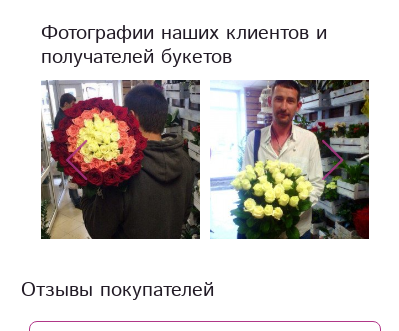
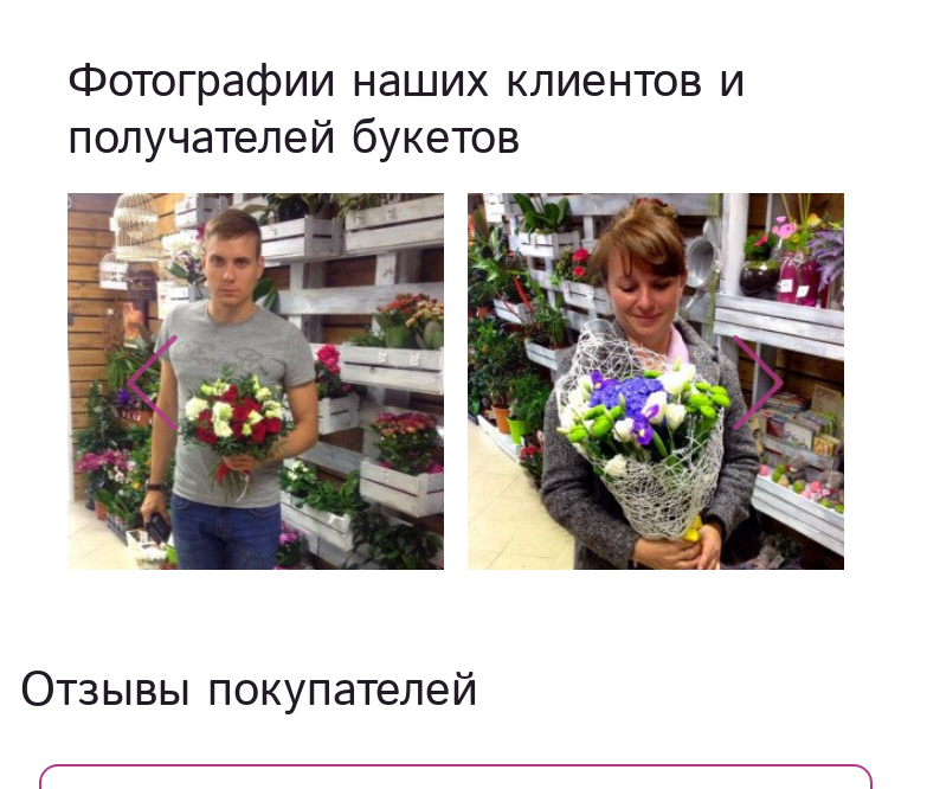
[40,80,200,240] [image] -> [65,193,446,572] [image]
[209,79,370,240] [image] -> [465,191,846,572] [image]

